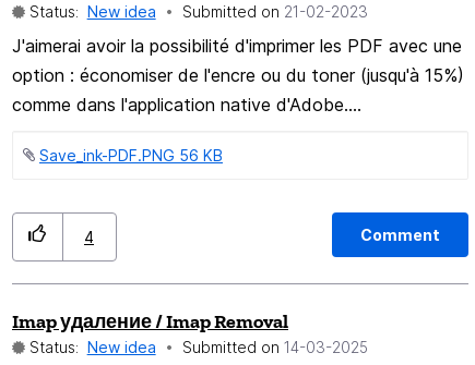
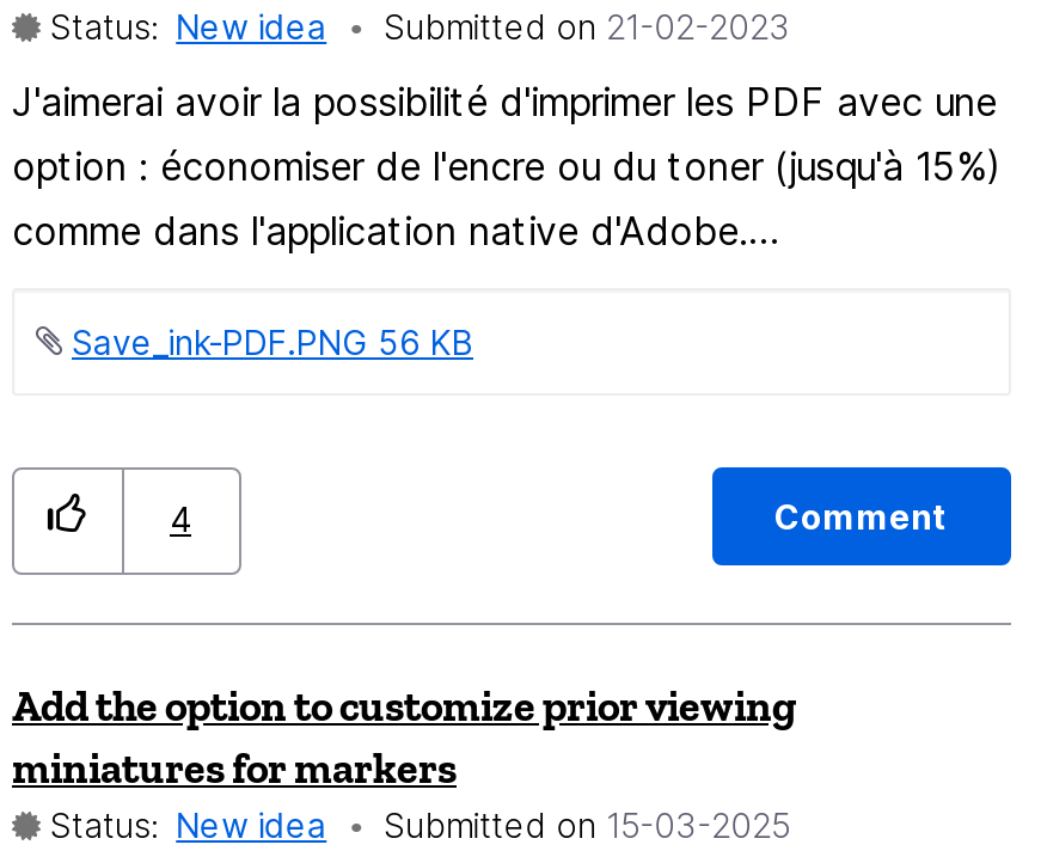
[12,310,288,334] Imap удаление / Imap Removal -> [12,680,796,795] Add the option to customize prior viewing | miniatures for markers
[25,338,368,357] Status: New idea Submitted on 14-03-2025 -> [41,804,790,845] Status: New idea Submitted on 15-03-2025

